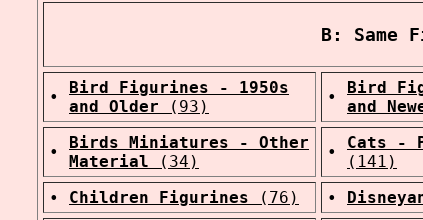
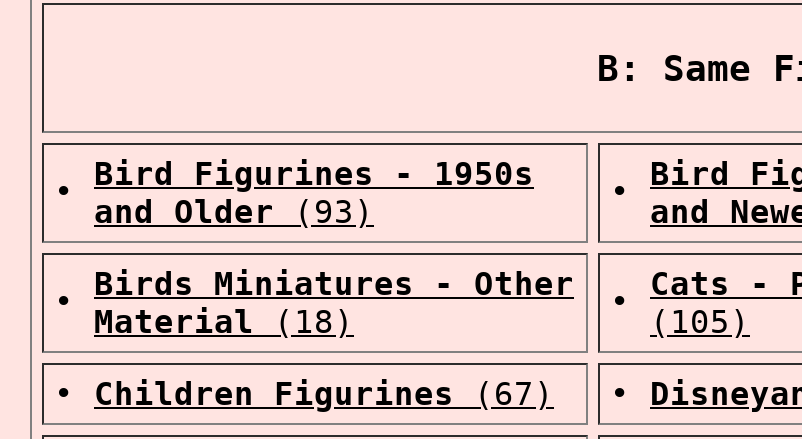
[69,152,199,171] Material (34) -> [94,303,354,341] Material (18)
[347,152,397,171] (141) -> [650,303,750,341] (105)
[49,188,299,207] • Children Figurines (76) -> [54,375,554,413] • Children Figurines (67)

